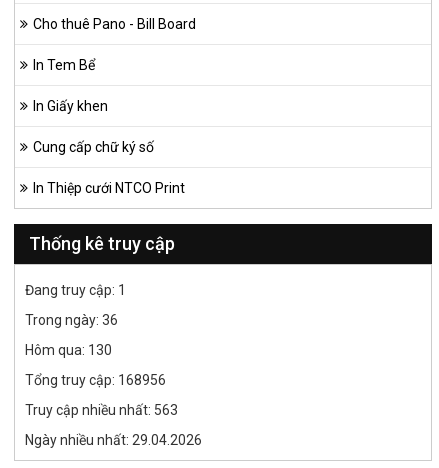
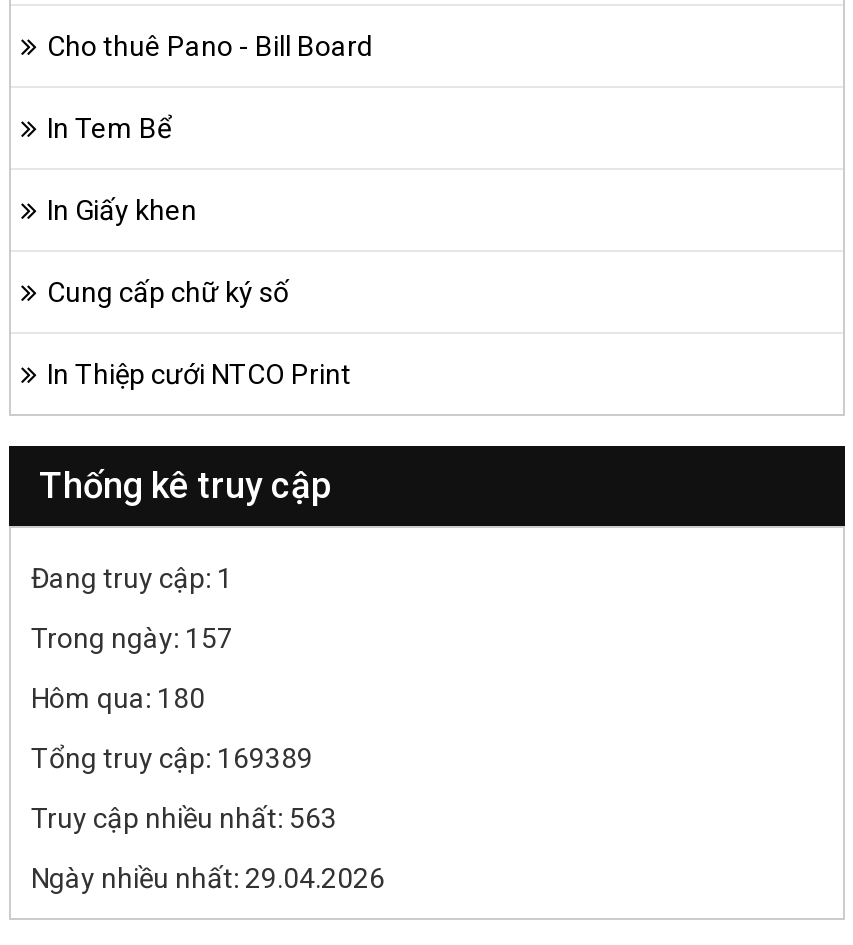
[25,312,118,328] Trong ngày: 36 -> [31,622,233,654] Trong ngày: 157
[25,342,112,358] Hôm qua: 130 -> [31,682,205,714] Hôm qua: 180
[25,372,166,388] Tổng truy cập: 168956 -> [31,742,313,774] Tổng truy cập: 169389

